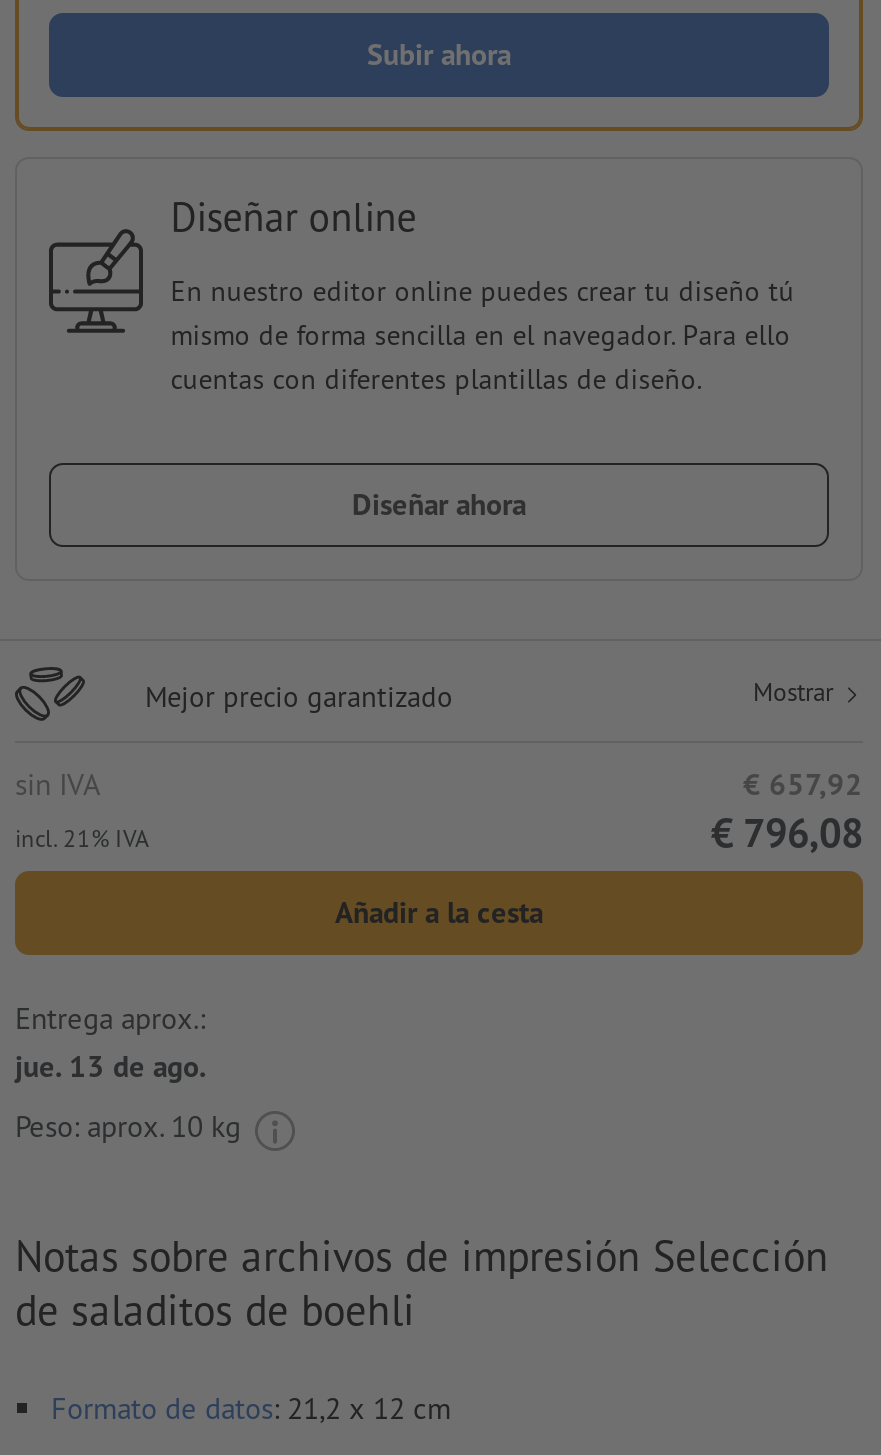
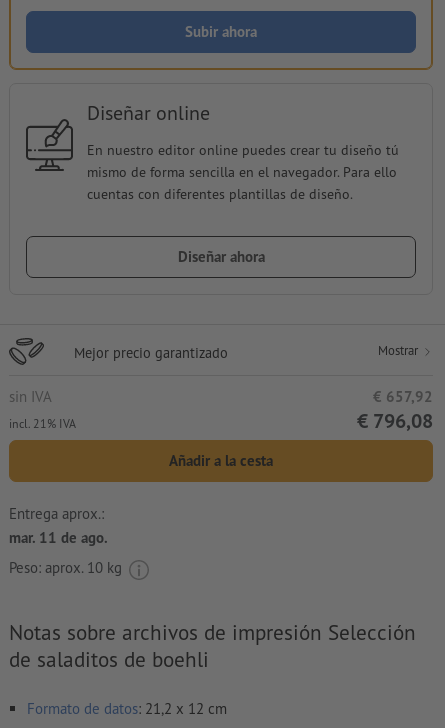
[15,1047,207,1085] jue. 13 de ago. -> [9,528,108,547] mar. 11 de ago.

